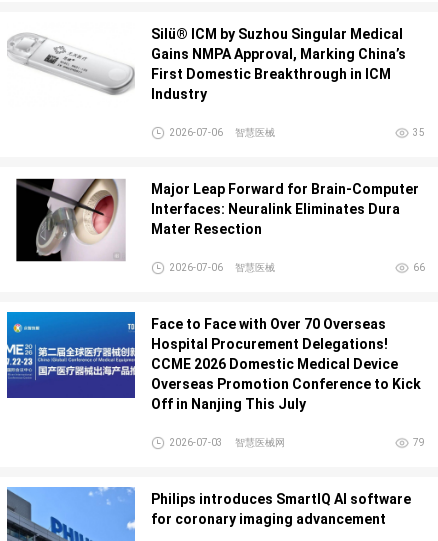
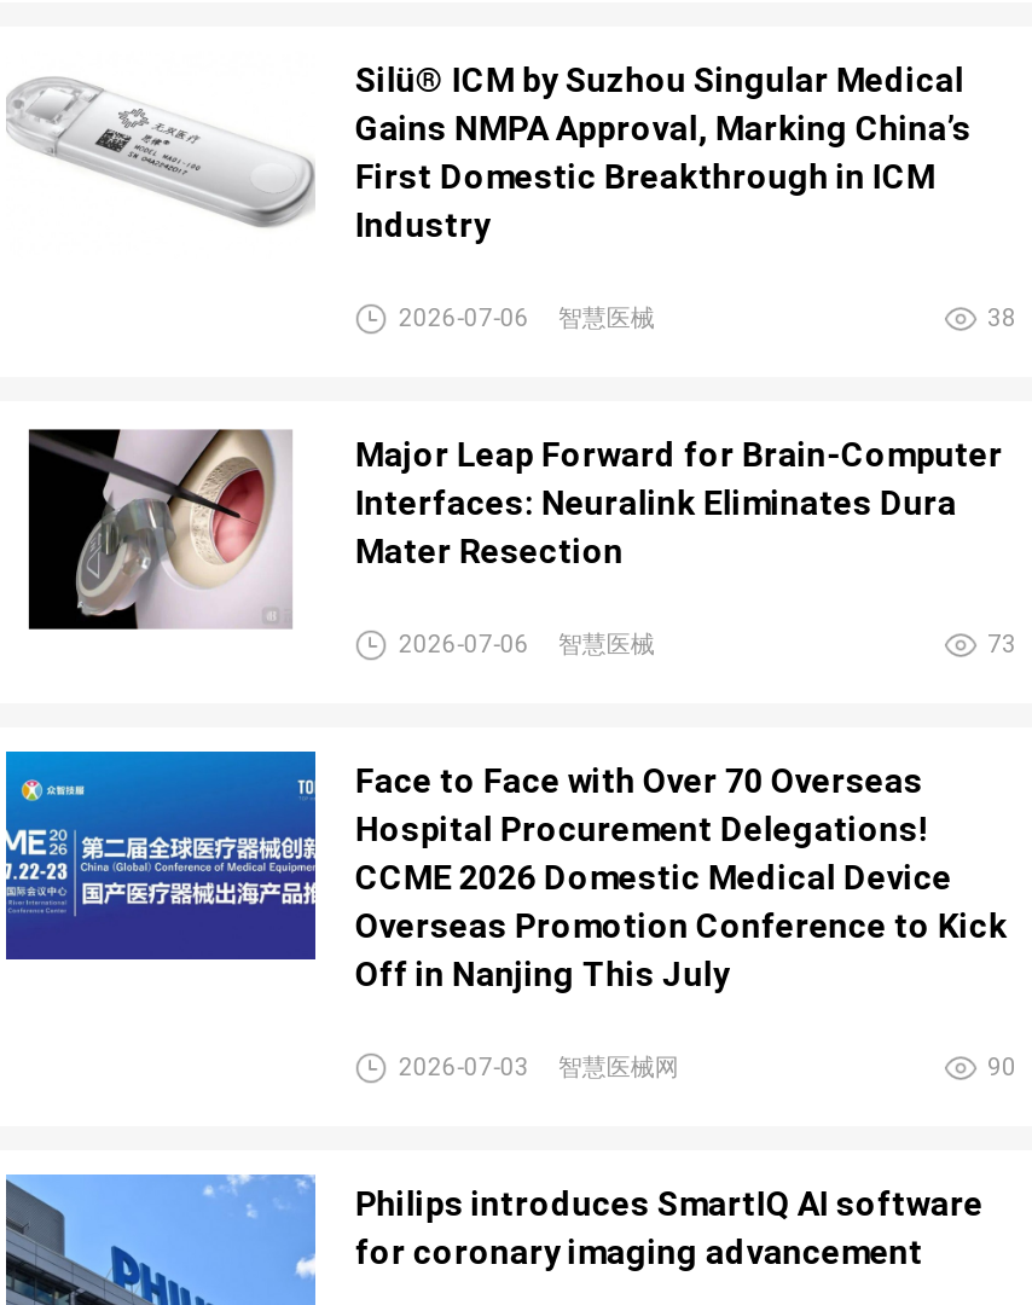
[413,127,425,138] 35 -> [987,304,1016,331] 38
[413,262,425,273] 66 -> [987,631,1016,657] 73
[413,437,425,448] 79 -> [987,1054,1016,1080] 90

